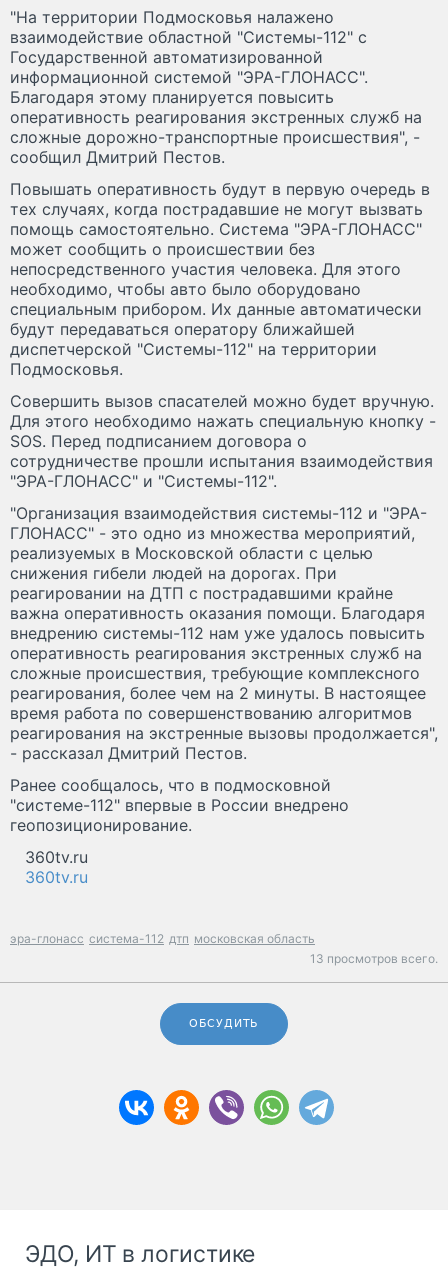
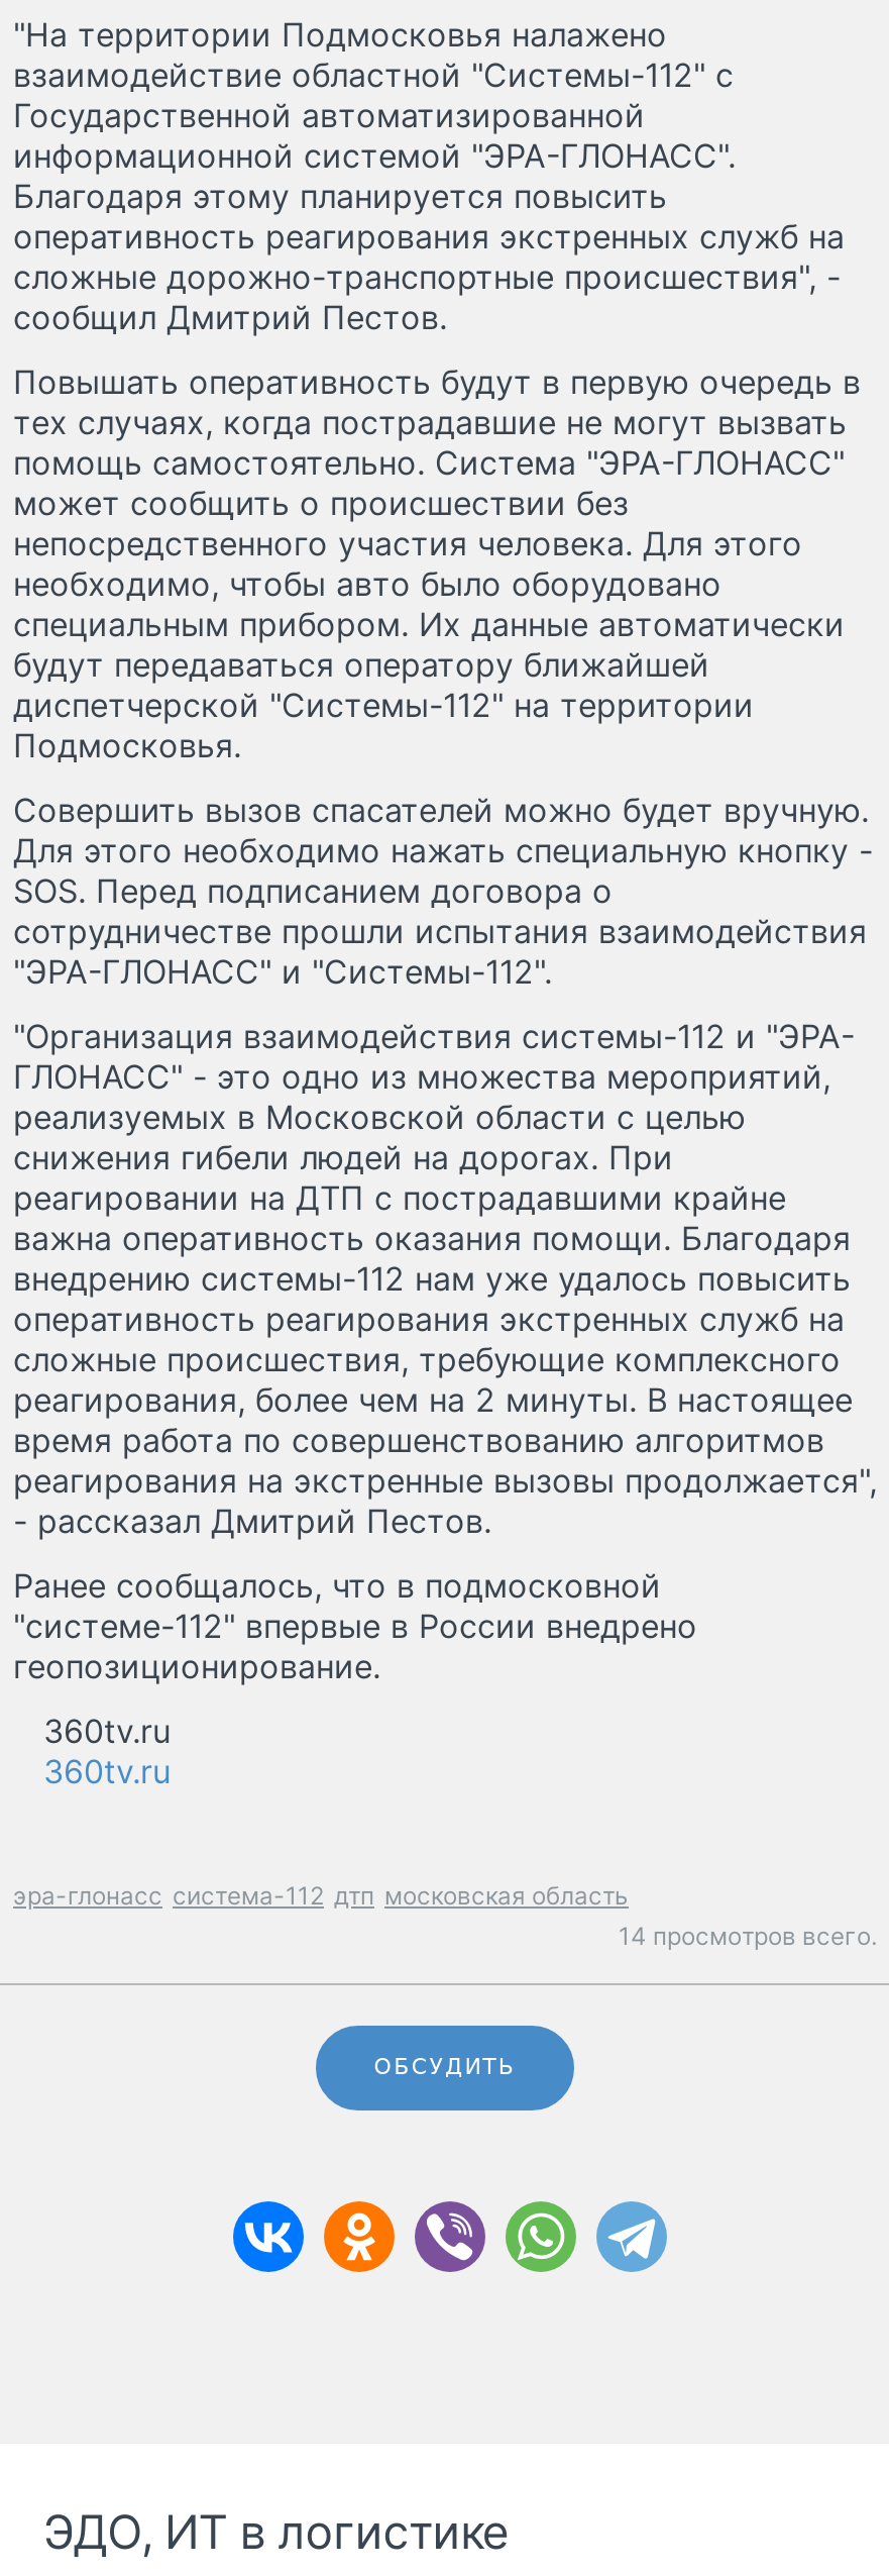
[310,951,438,966] 13 просмотров всего. -> [619,1921,877,1951] 14 просмотров всего.

